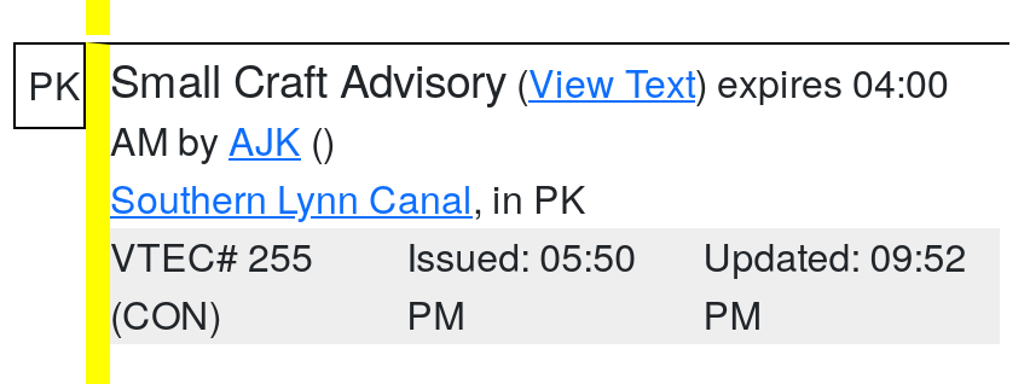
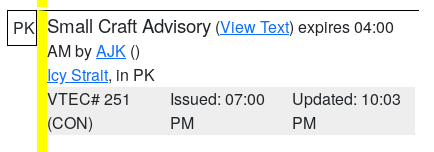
[110,170,586,284] Southern Lynn Canal, in PK | VTEC# 255 -> [47,63,155,110] Icy Strait, in PK | VTEC# 251
[406,228,636,284] Issued: 05:50 -> [170,87,265,110] Issued: 07:00
[703,228,966,284] Updated: 09:52 -> [292,87,401,110] Updated: 10:03

